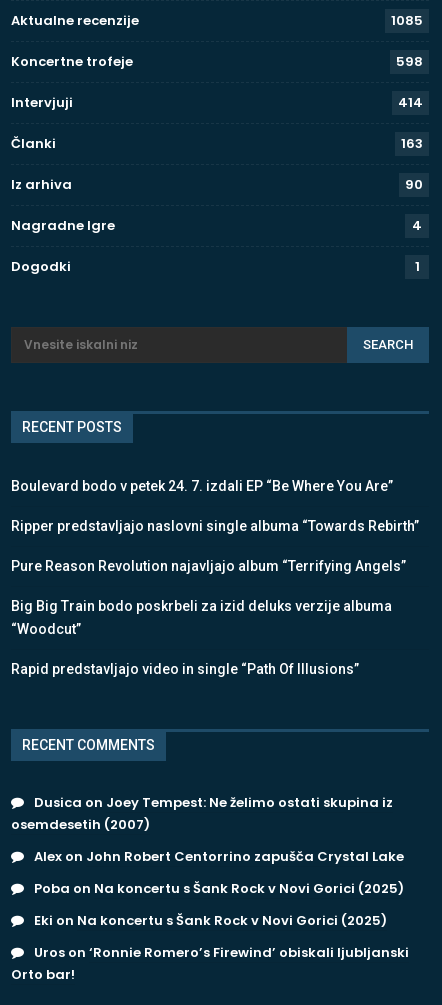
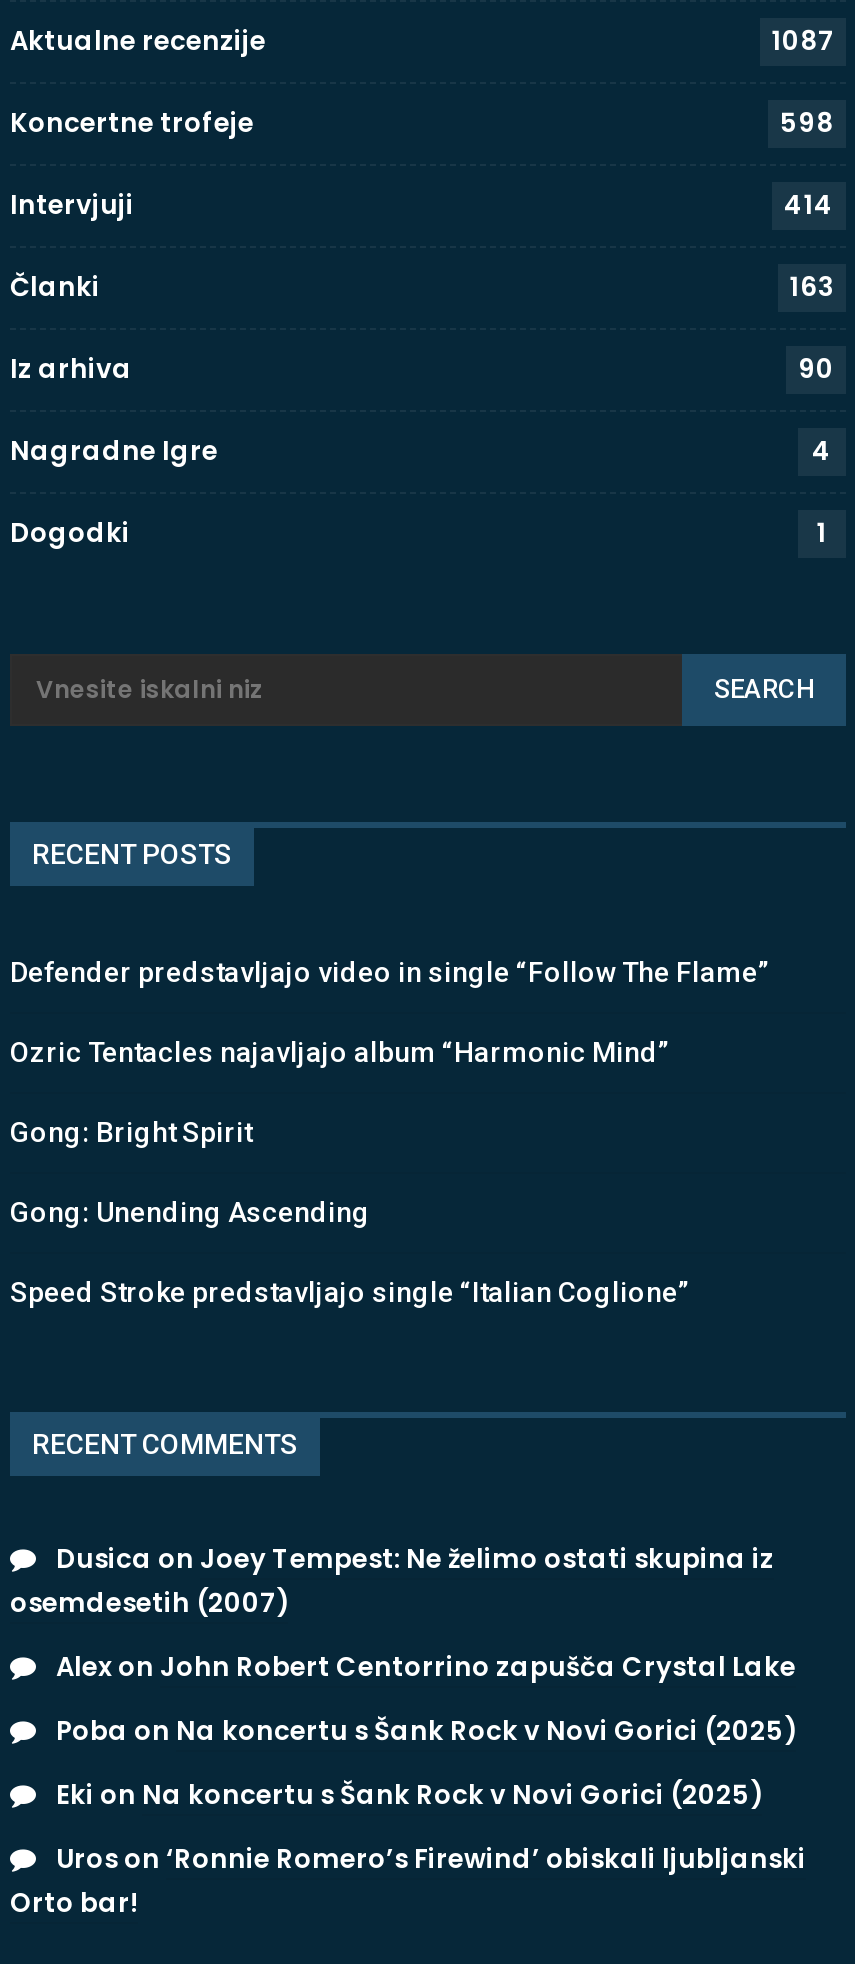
[391,11,423,30] 1085 -> [772,22,834,60] 1087
[11,478,393,494] Boulevard bodo v petek 24. 7. izdali EP “Be Where You Are” -> [10,955,768,987] Defender predstavljajo video in single “Follow The Flame”
[11,518,419,534] Ripper predstavljajo naslovni single albuma “Towards Rebirth” -> [10,1035,668,1067] Ozric Tentacles najavljajo album “Harmonic Mind”
[11,558,406,574] Pure Reason Revolution najavljajo album “Terrifying Angels” -> [10,1115,252,1147] Gong: Bright Spirit
[11,598,392,637] Big Big Train bodo poskrbeli za izid deluks verzije albuma | “Woodcut” -> [10,1195,370,1227] Gong: Unending Ascending
[11,661,359,677] Rapid predstavljajo video in single “Path Of Illusions” -> [10,1275,688,1307] Speed Stroke predstavljajo single “Italian Coglione”

